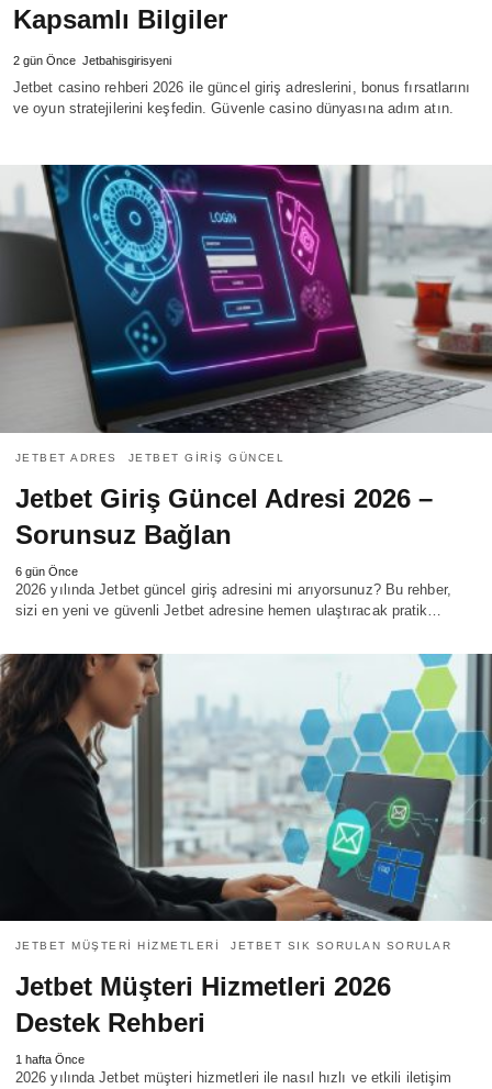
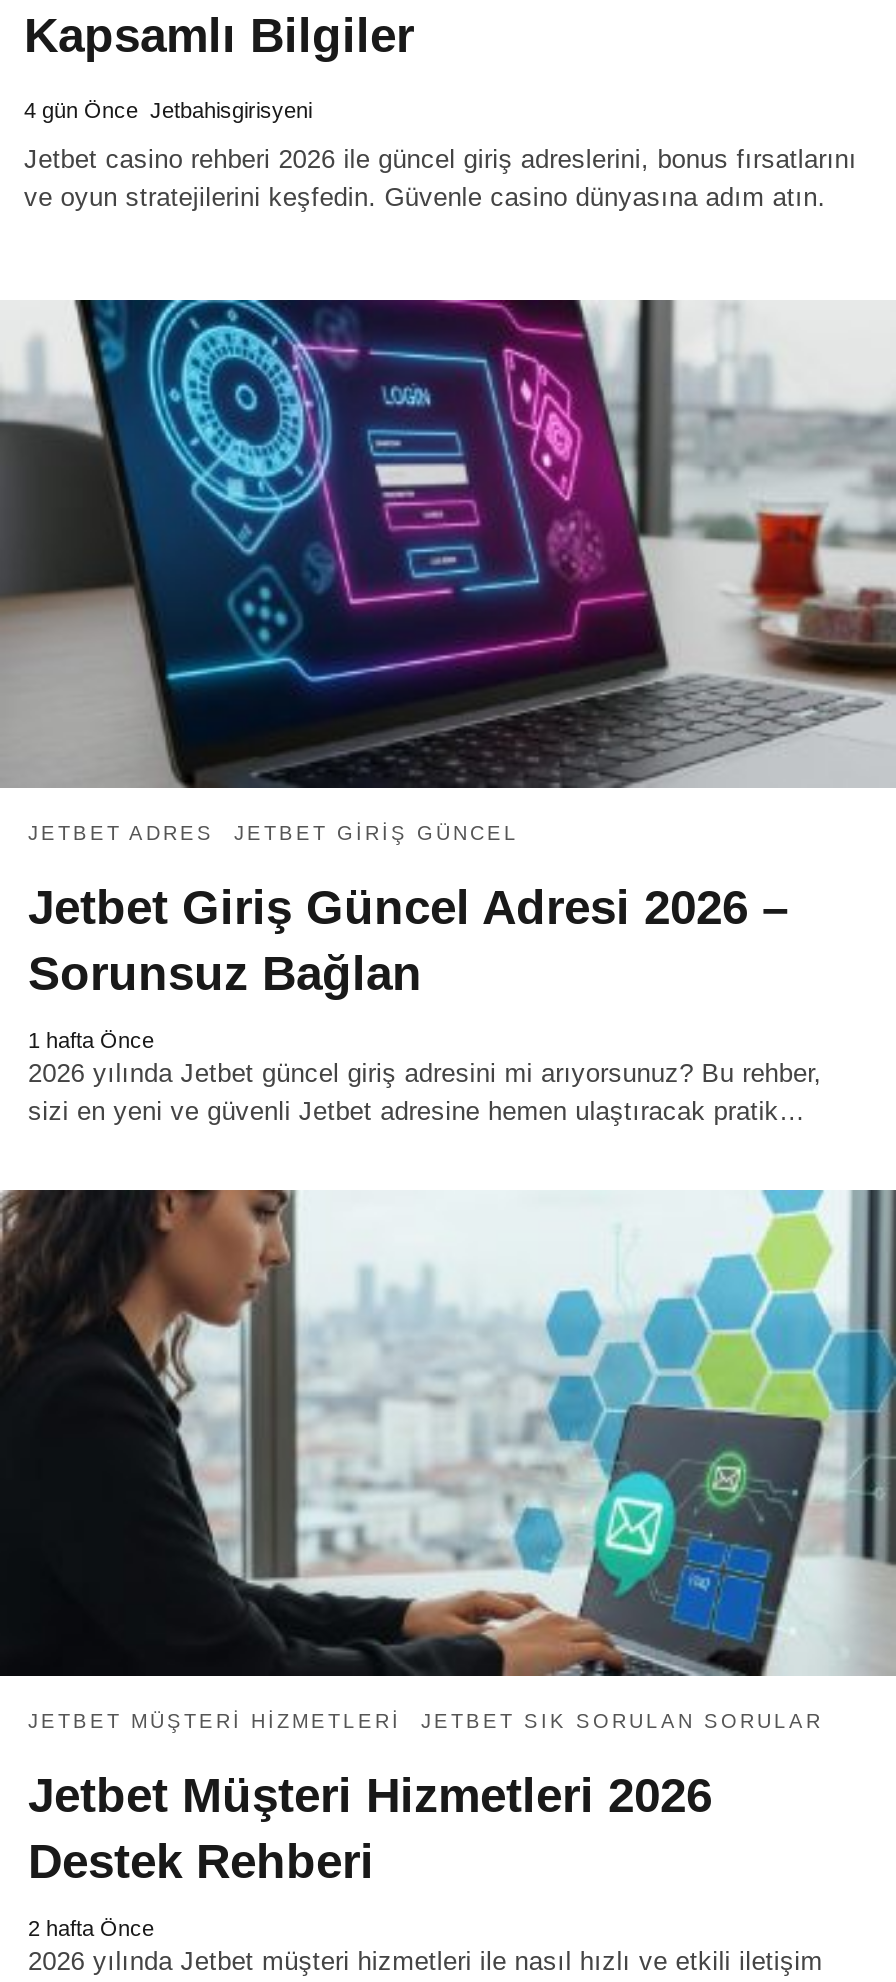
[13,54,171,67] 2 gün Önce Jetbahisgirisyeni -> [24,98,312,122] 4 gün Önce Jetbahisgirisyeni
[15,564,78,577] 6 gün Önce -> [28,1027,154,1051] 1 hafta Önce
[15,1053,85,1066] 1 hafta Önce -> [28,1916,154,1940] 2 hafta Önce

